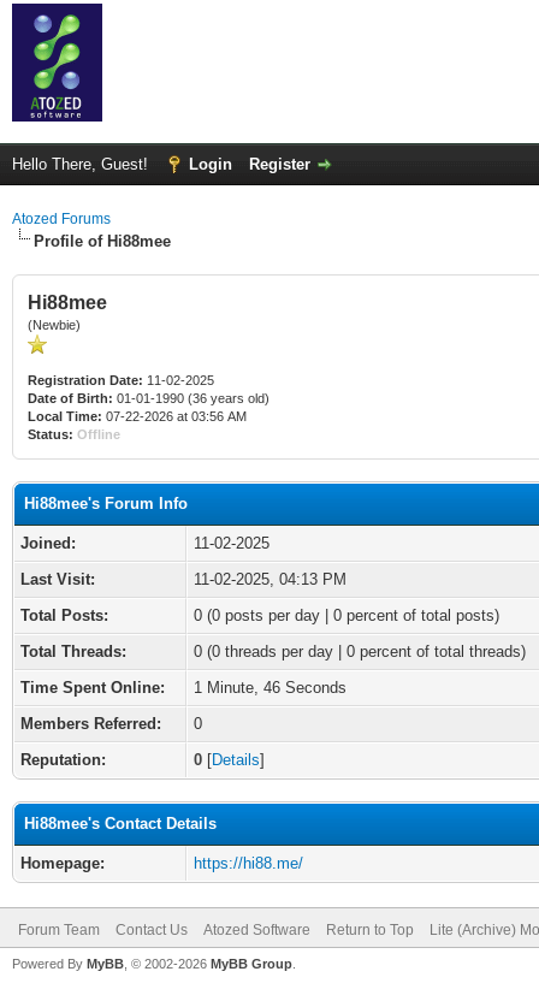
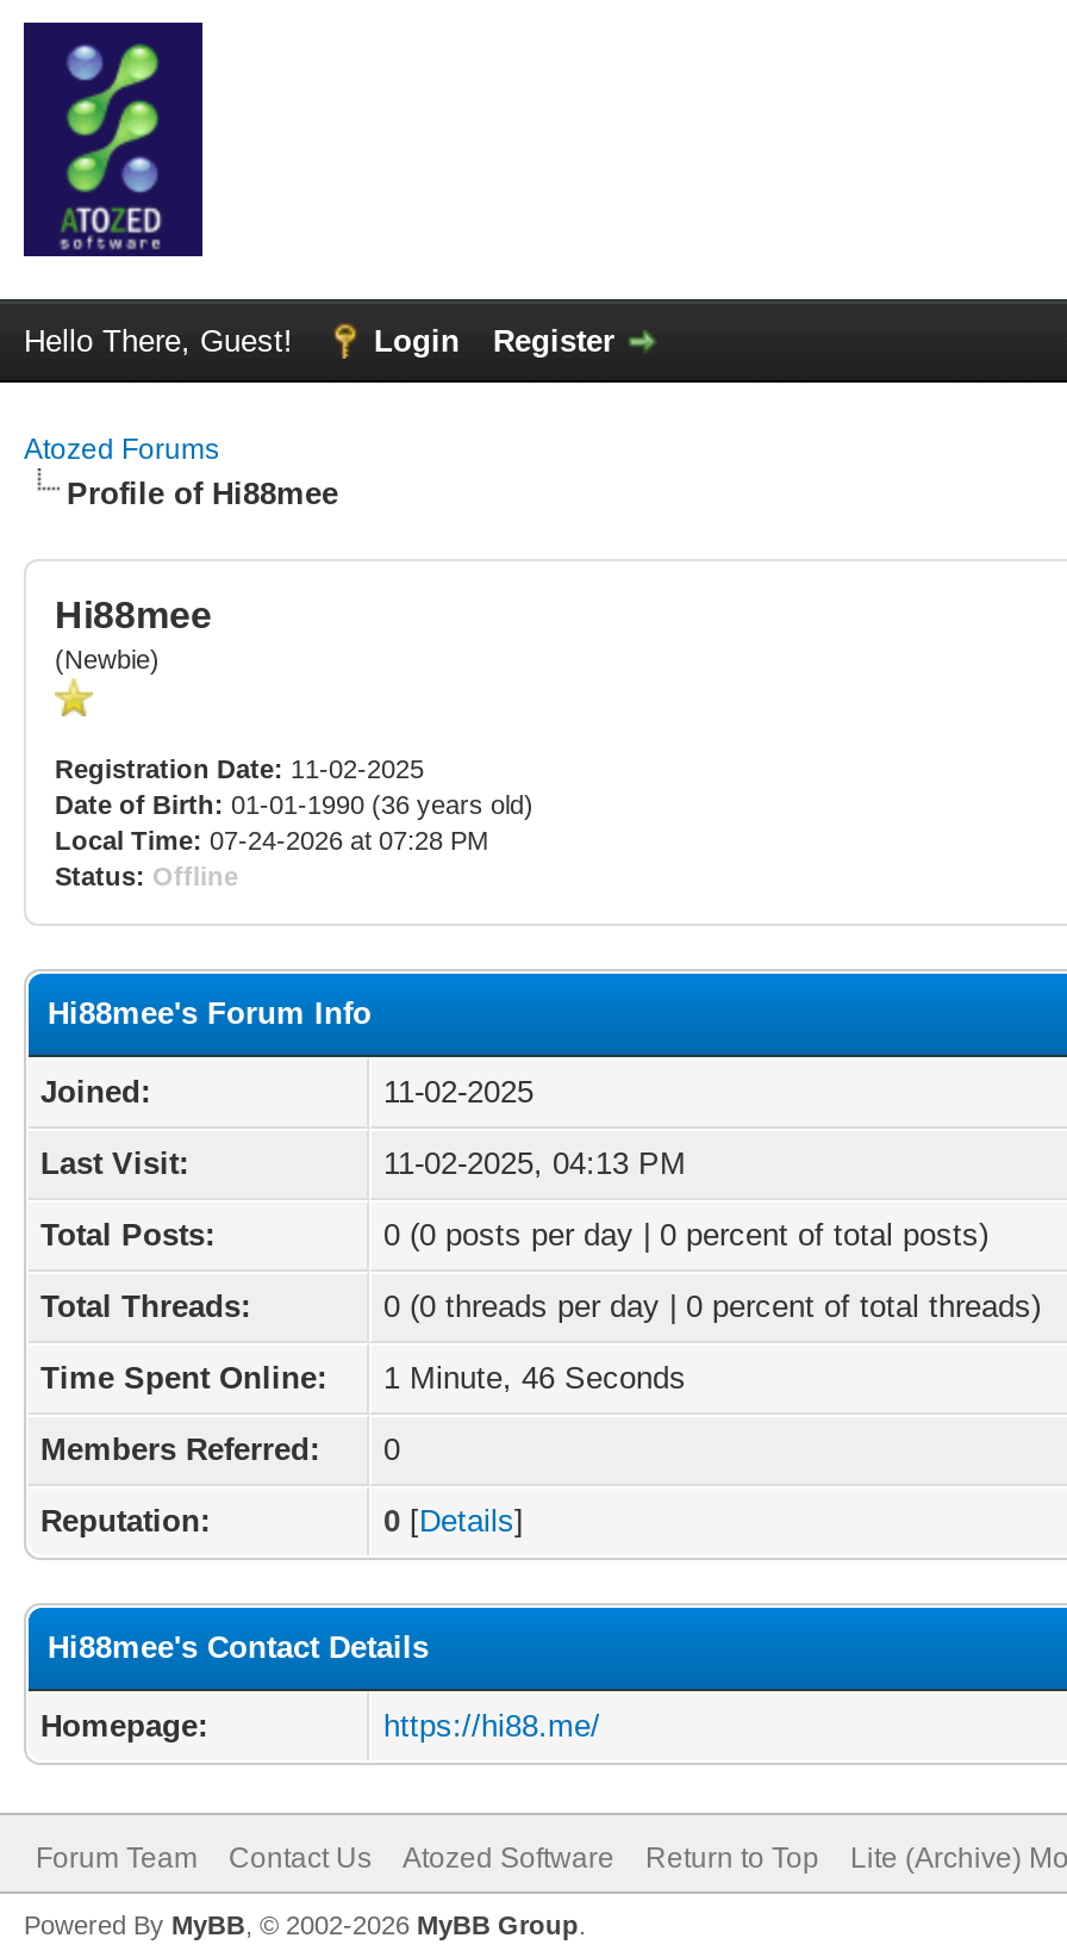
[28,409,247,423] Local Time: 07-22-2026 at 03:56 AM -> [55,826,488,855] Local Time: 07-24-2026 at 07:28 PM

